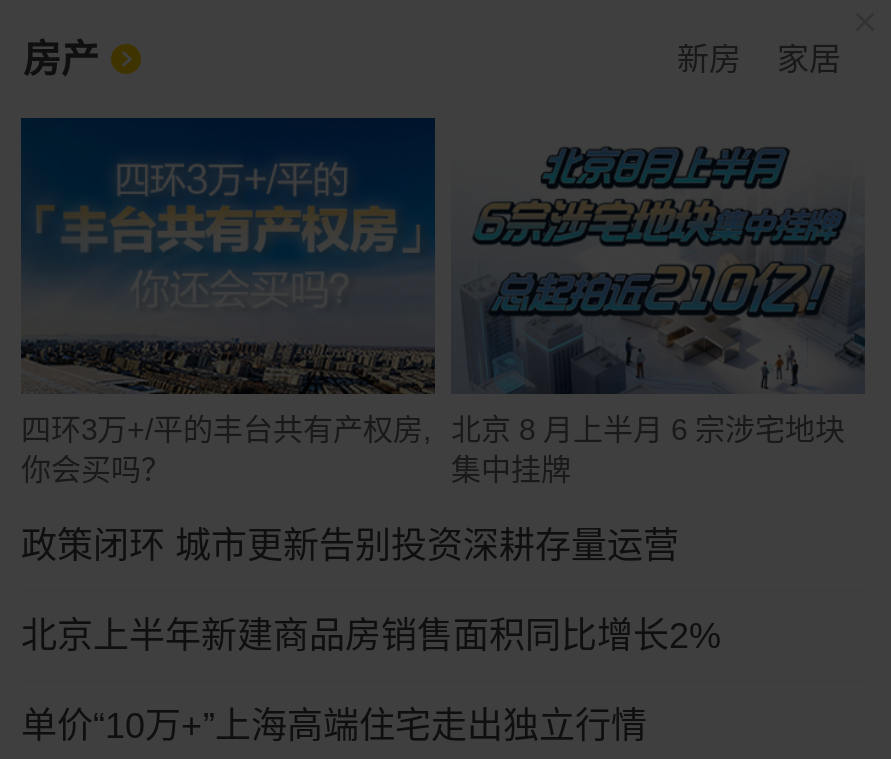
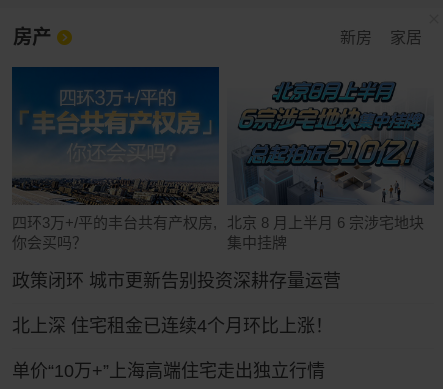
[21,616,721,656] 北京上半年新建商品房销售面积同比增长2% -> [12,316,333,336] 北上深 住宅租金已连续4个月环比上涨！

